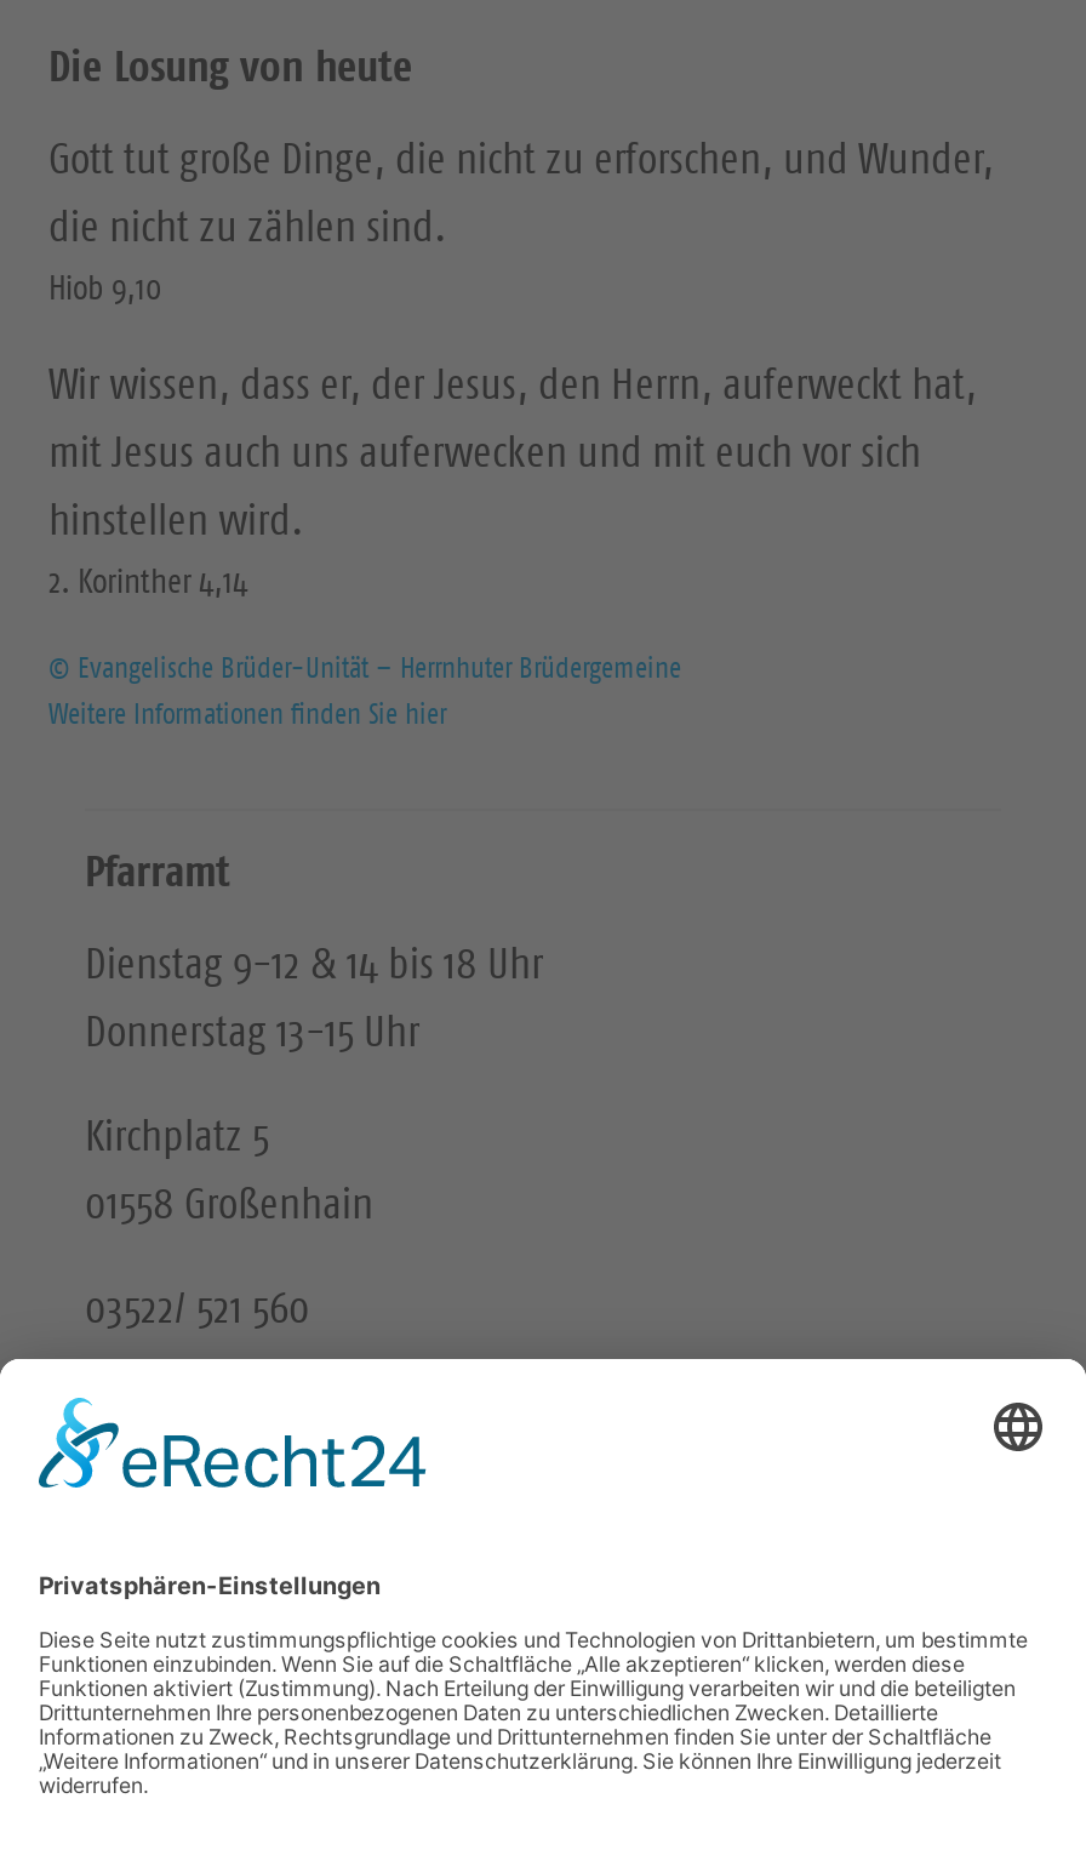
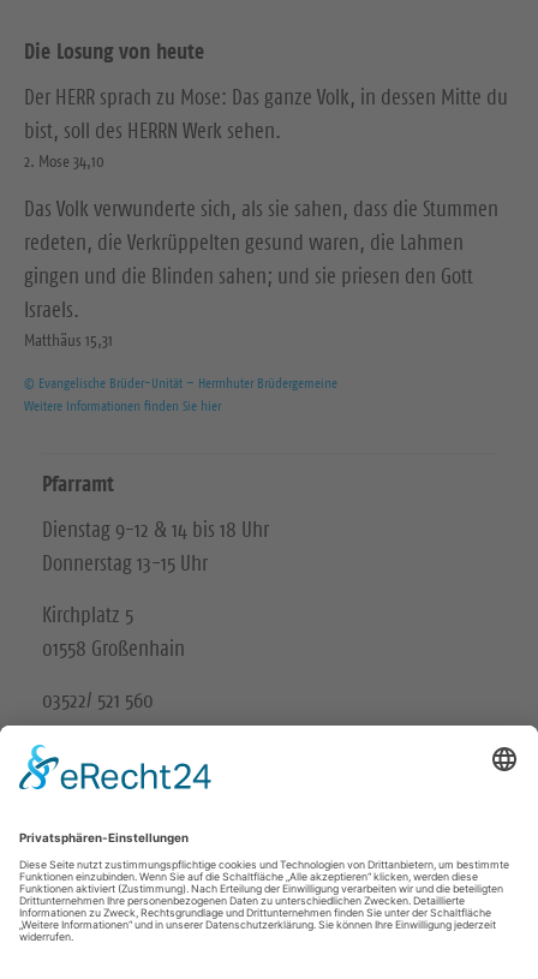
[48,131,994,308] Gott tut große Dinge, die nicht zu erforschen, und Wunder, | die nicht zu zählen sind. | Hiob 9,10 -> [24,84,508,171] Der HERR sprach zu Mose: Das ganze Volk, in dessen Mitte du | bist, soll des HERRN Werk sehen. | 2. Mose 34,10
[48,357,977,602] Wir wissen, dass er, der Jesus, den Herrn, auferweckt hat, | mit Jesus auch uns auferwecken und mit euch vor sich | hinstellen wird. | 2. Korinther 4,14 -> [24,195,498,350] Das Volk verwunderte sich, als sie sahen, dass die Stummen | redeten, die Verkrüppelten gesund waren, die Lahmen | gingen und die Blinden sahen; und sie priesen den Gott | Israels. | Matthäus 15,31

